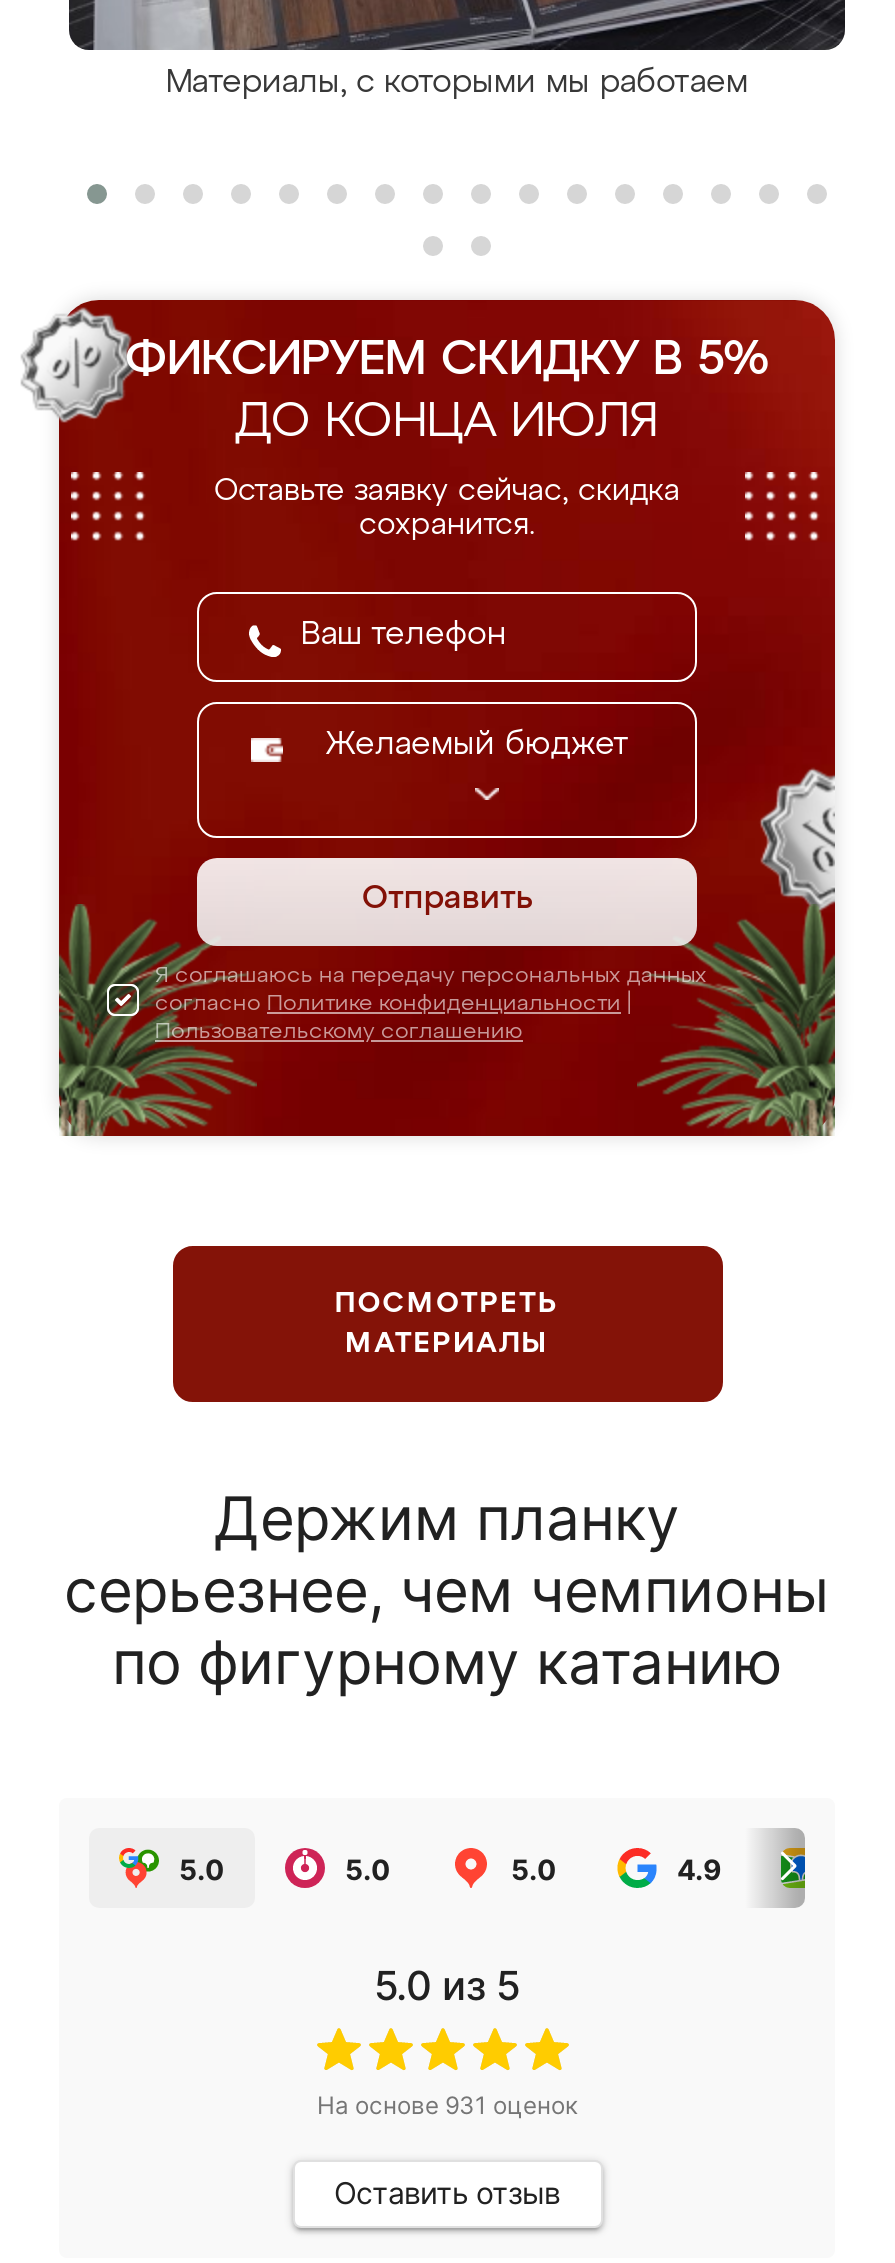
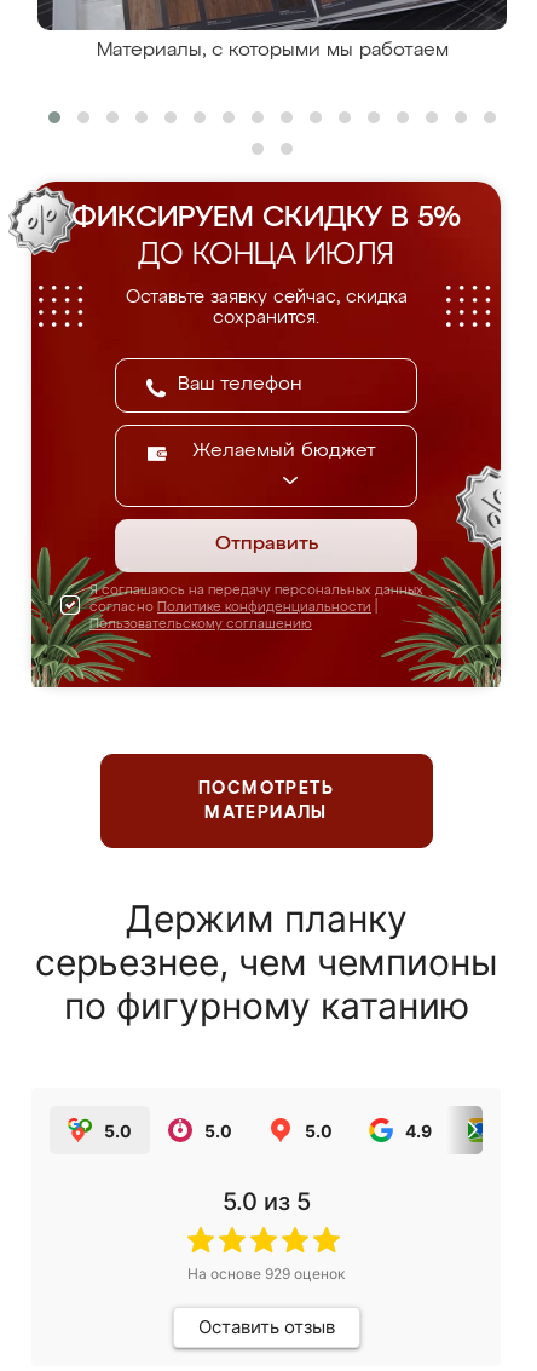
[317,2090,577,2120] На основе 931 оценок -> [187,1265,345,1283] На основе 929 оценок

